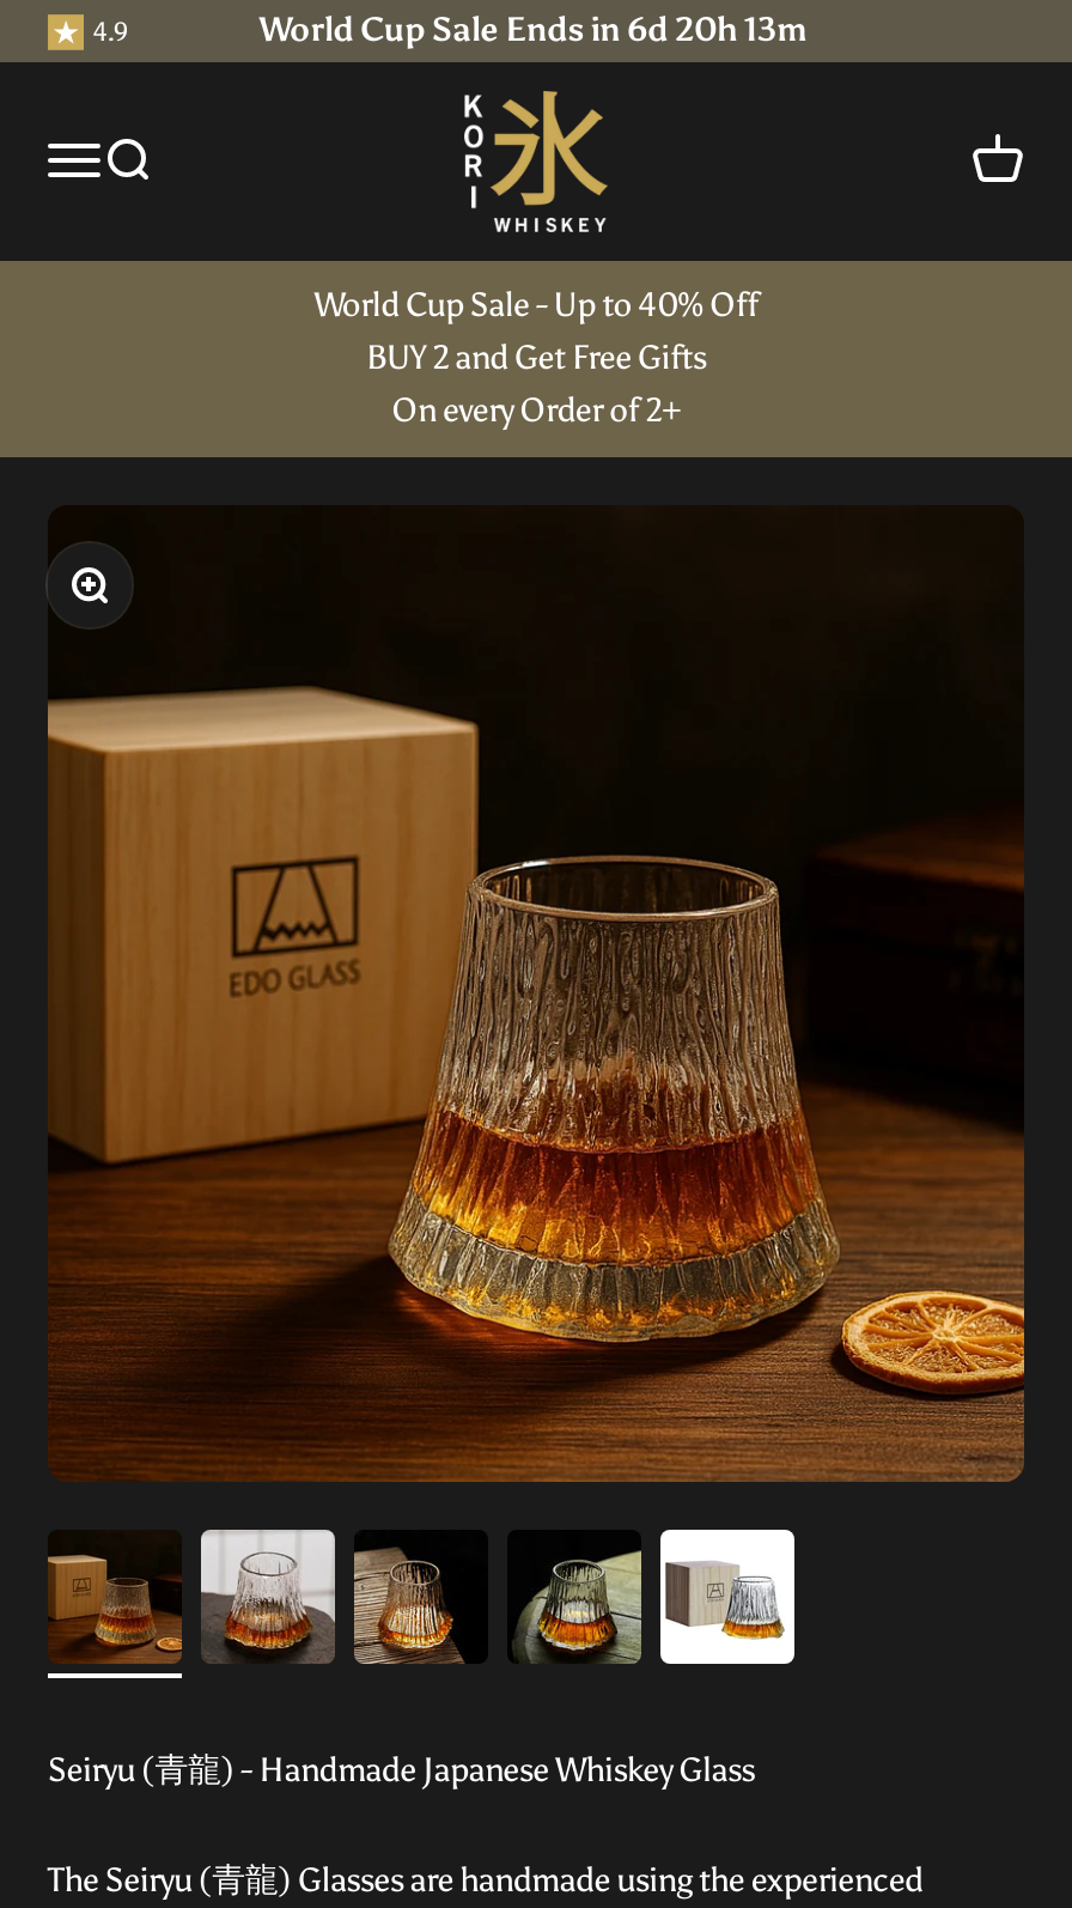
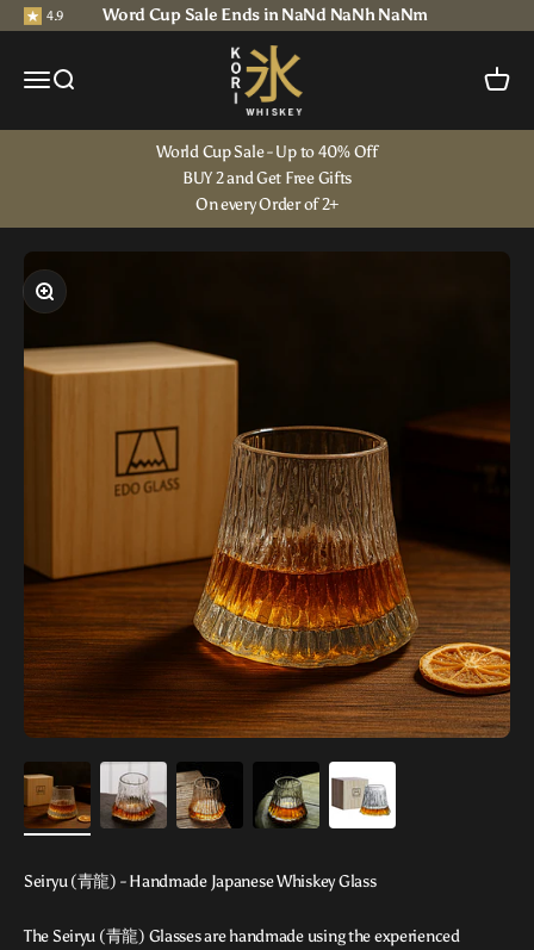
[259,10,813,50] World Cup Sale Ends in 6d 20h 13m -> [103,5,431,25] Word Cup Sale Ends in NaNd NaNh NaNm

